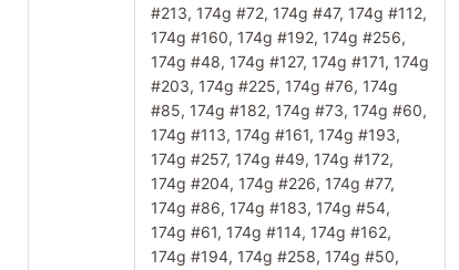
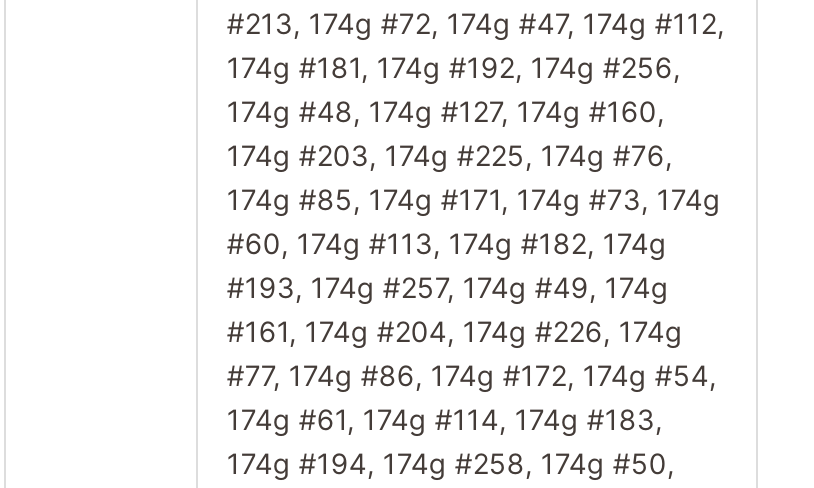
[151,28,430,241] 174g #160, 174g #192, 174g #256, | 174g #48, 174g #127, 174g #171, 174g | #203, 174g #225, 174g #76, 174g | #85, 174g #182, 174g #73, 174g #60, | 174g #113, 174g #161, 174g #193, | 174g #257, 174g #49, 174g #172, | 174g #204, 174g #226, 174g #77, | 174g #86, 174g #183, 174g #54, | 174g #61, 174g #114, 174g #162, -> [227,50,721,436] 174g #181, 174g #192, 174g #256, | 174g #48, 174g #127, 174g #160, | 174g #203, 174g #225, 174g #76, | 174g #85, 174g #171, 174g #73, 174g | #60, 174g #113, 174g #182, 174g | #193, 174g #257, 174g #49, 174g | #161, 174g #204, 174g #226, 174g | #77, 174g #86, 174g #172, 174g #54, | 174g #61, 174g #114, 174g #183,

